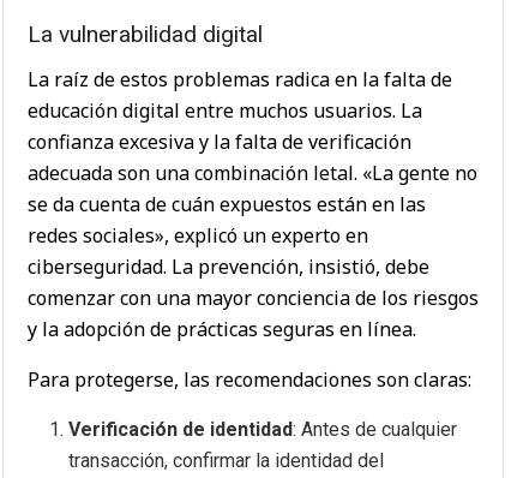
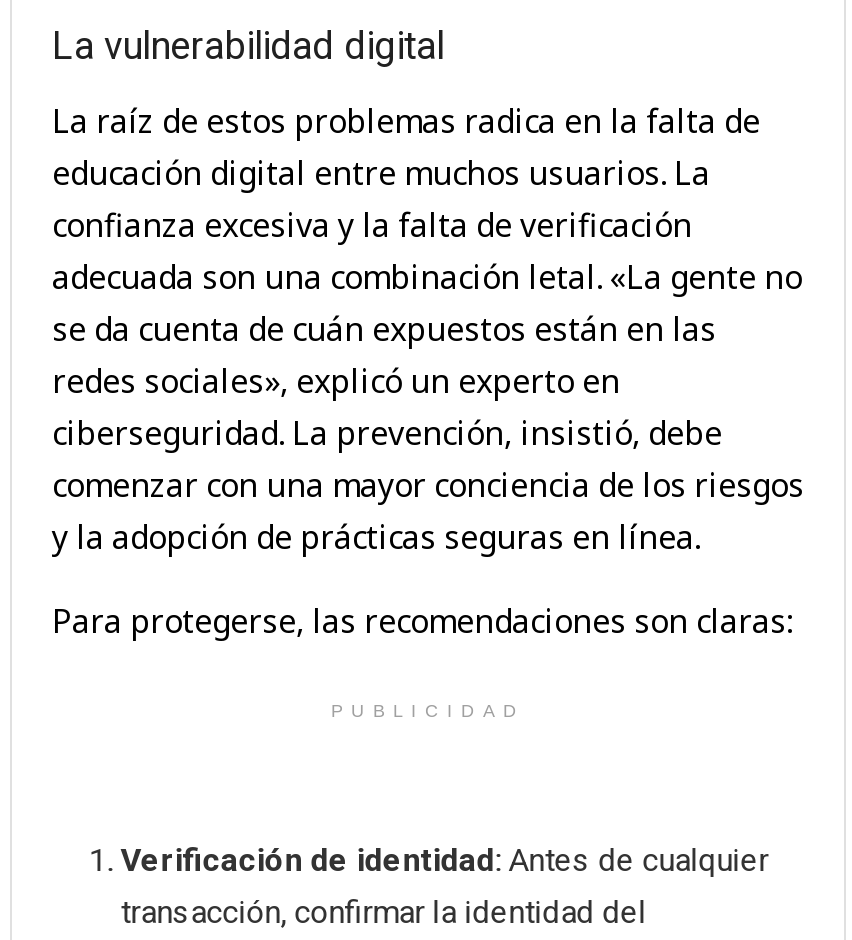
none -> [331,701,525,721] PUBLICIDAD

